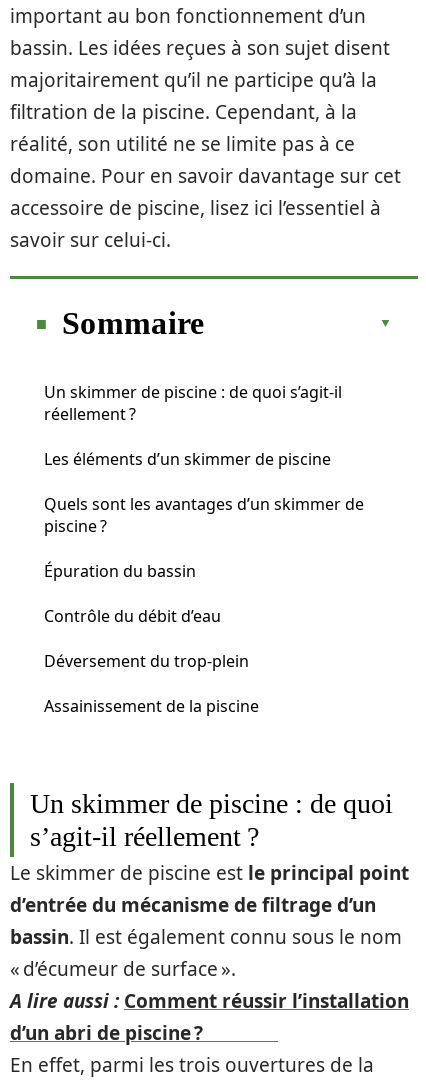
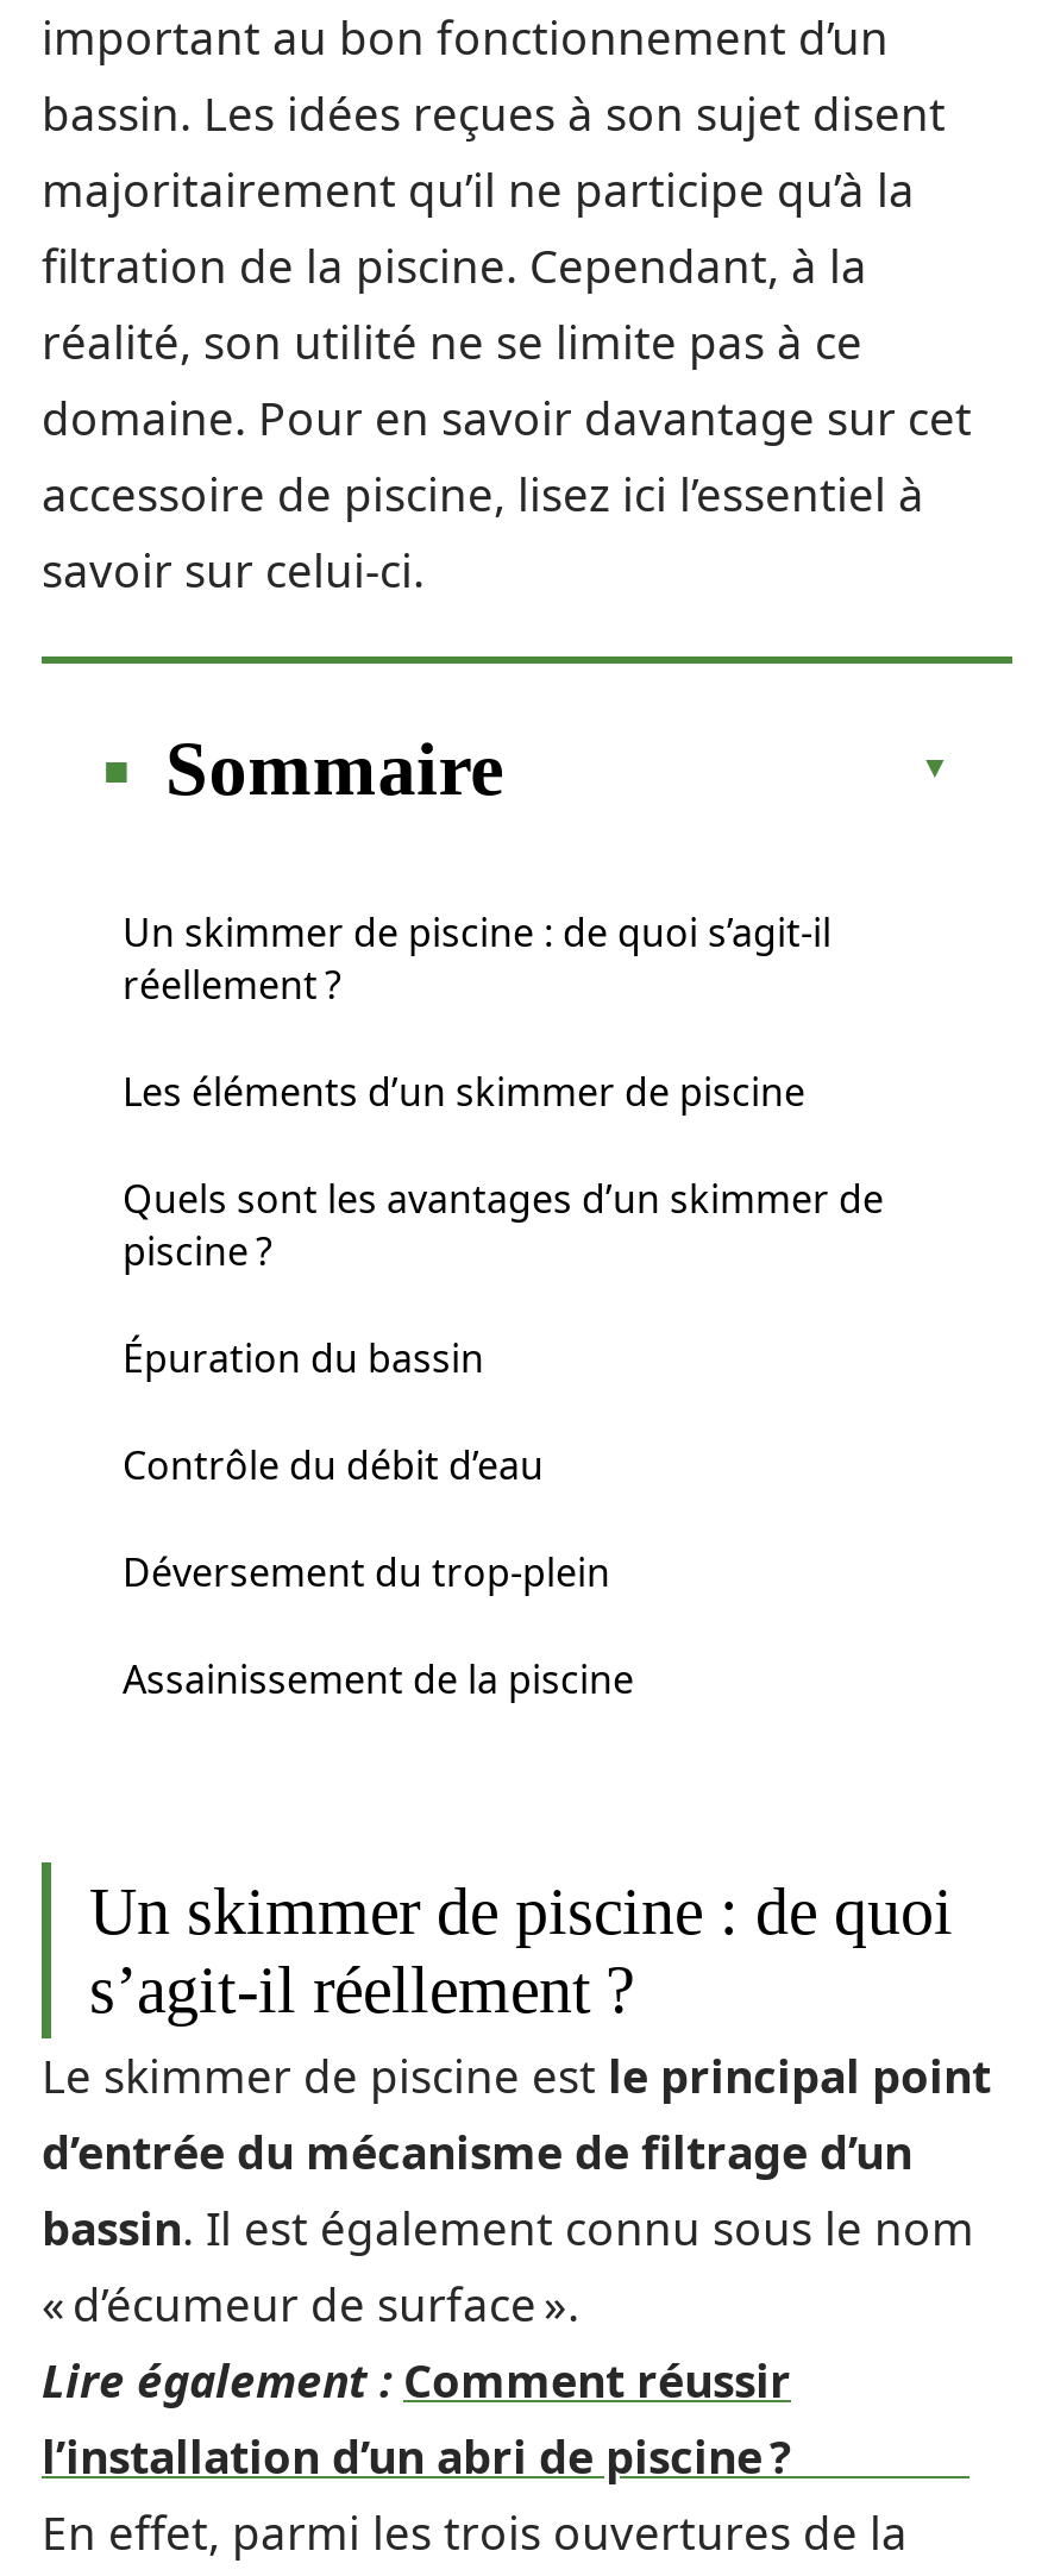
[10,988,409,1046] A lire aussi : Comment réussir l’installation | d’un abri de piscine ? -> [42,2350,969,2488] Lire également : Comment réussir | l’installation d’un abri de piscine ?

